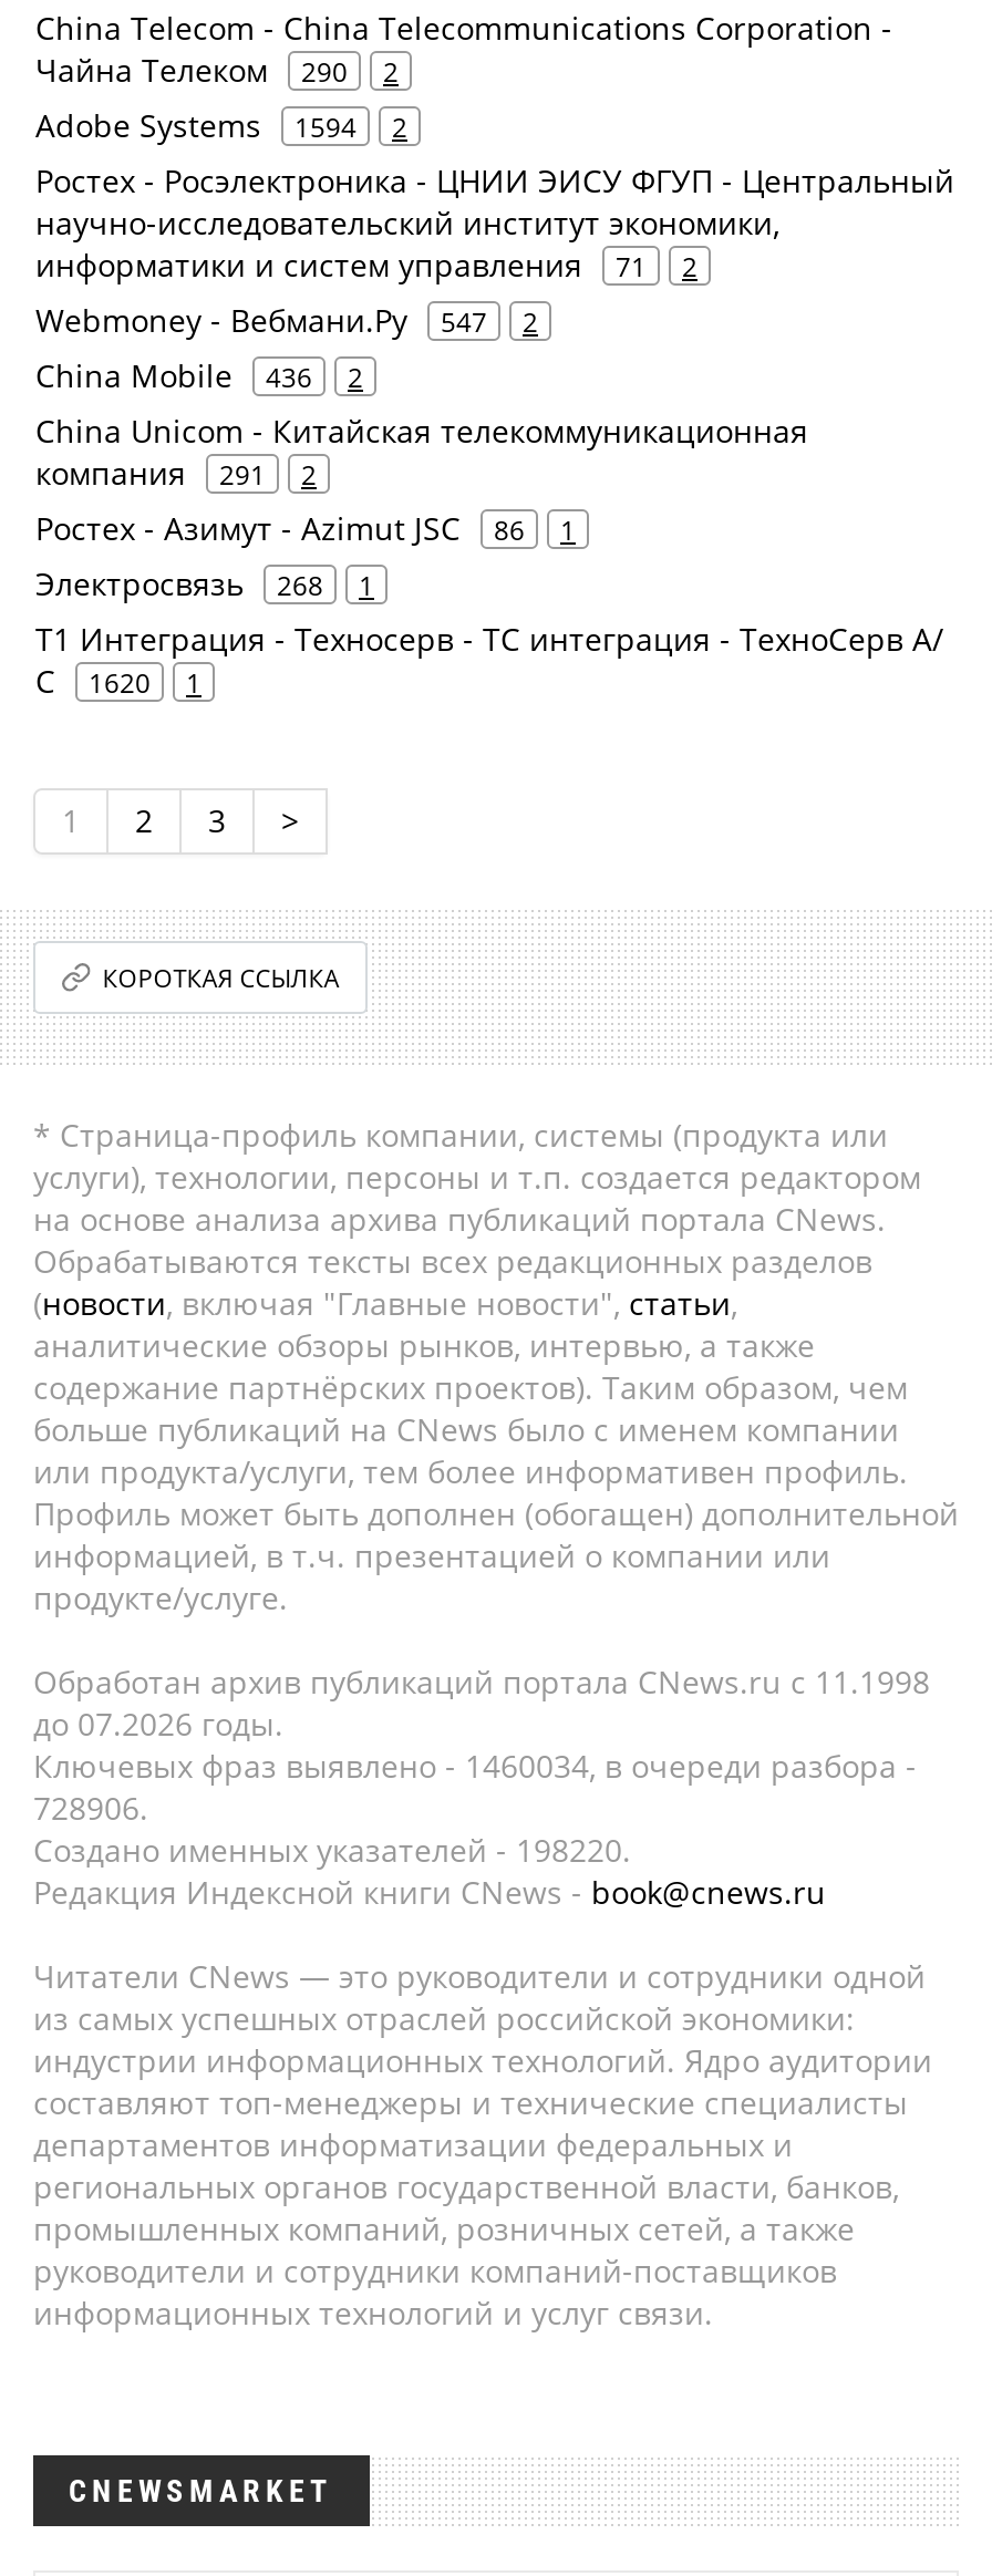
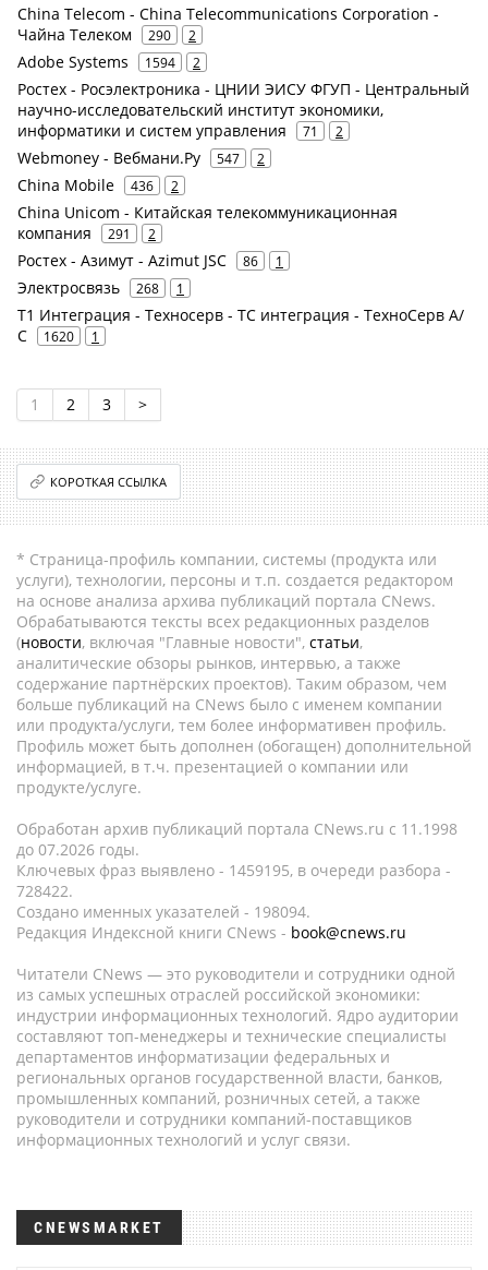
[33,1745,917,1787] Ключевых фраз выявлено - 1460034, в очереди разбора - -> [16,860,451,881] Ключевых фраз выявлено - 1459195, в очереди разбора -
[33,1787,148,1829] 728906. -> [16,881,73,901] 728422.
[33,1829,631,1871] Создано именных указателей - 198220. -> [16,901,310,922] Создано именных указателей - 198094.

